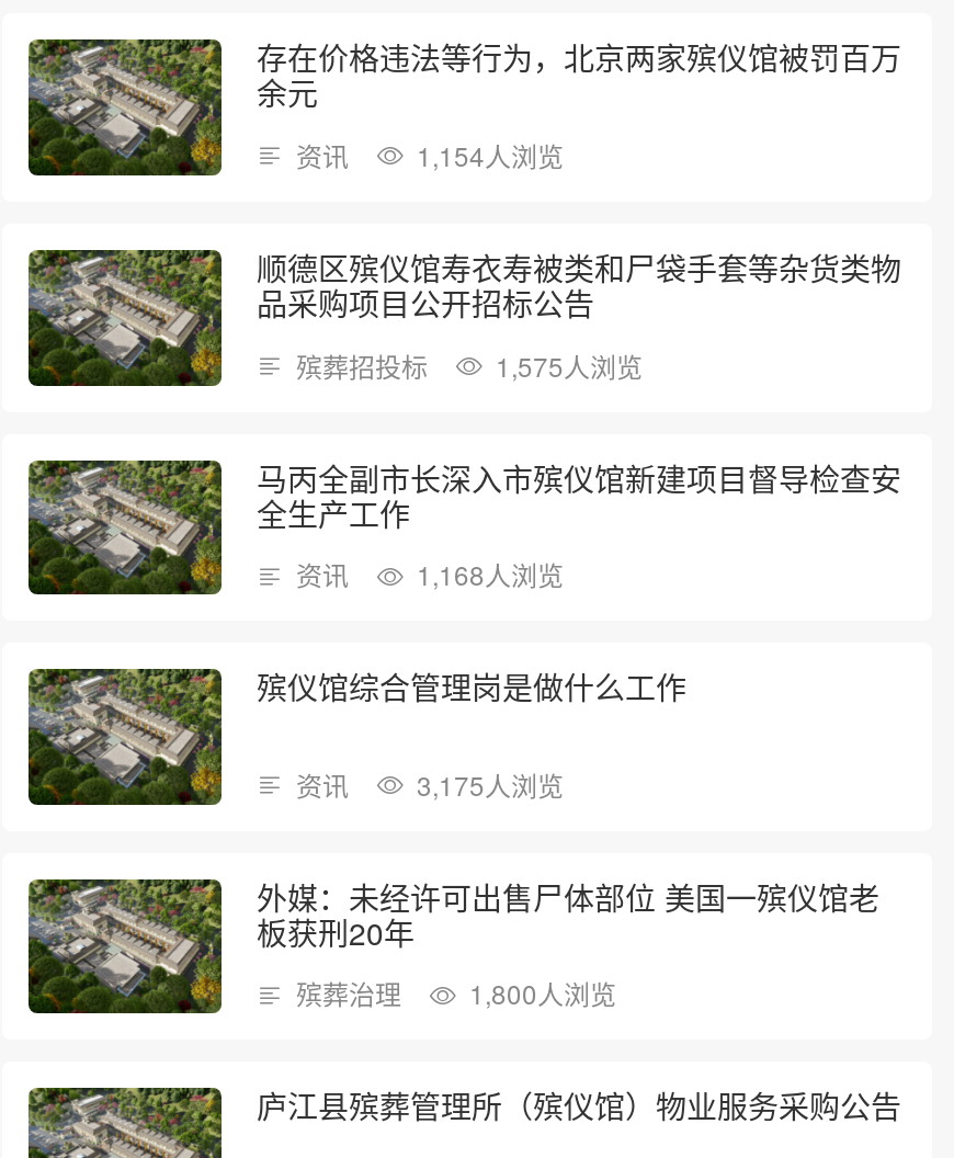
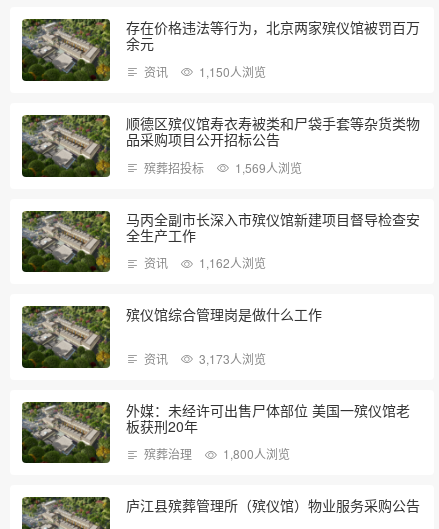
[296,136,564,173] 资讯 1,154人浏览 -> [144,63,266,80] 资讯 1,150人浏览
[296,345,643,383] 殡葬招投标 1,575人浏览 -> [144,158,302,175] 殡葬招投标 1,569人浏览
[296,555,564,592] 资讯 1,168人浏览 -> [144,254,266,271] 资讯 1,162人浏览
[296,765,564,802] 资讯 3,175人浏览 -> [144,350,266,367] 资讯 3,173人浏览

